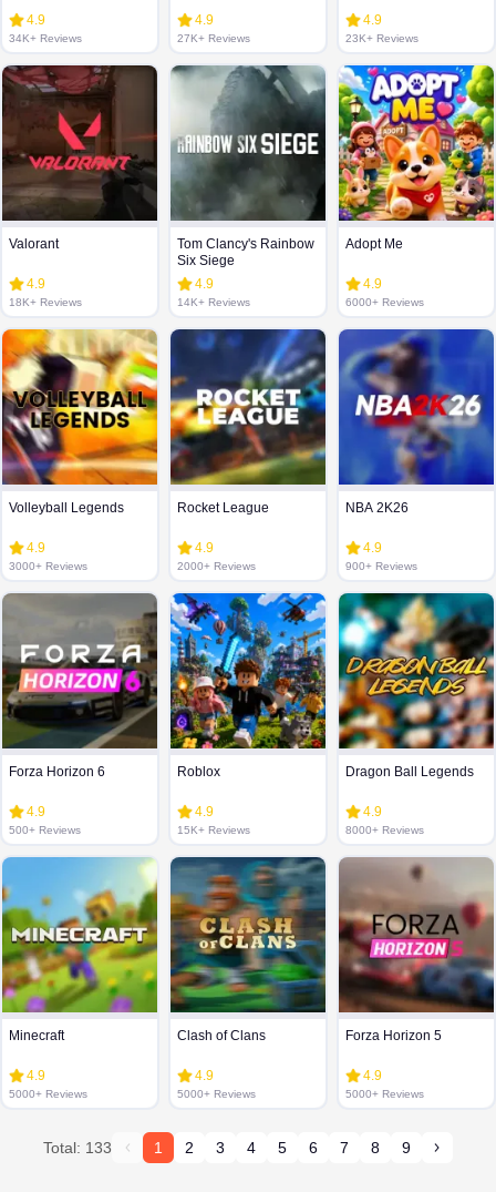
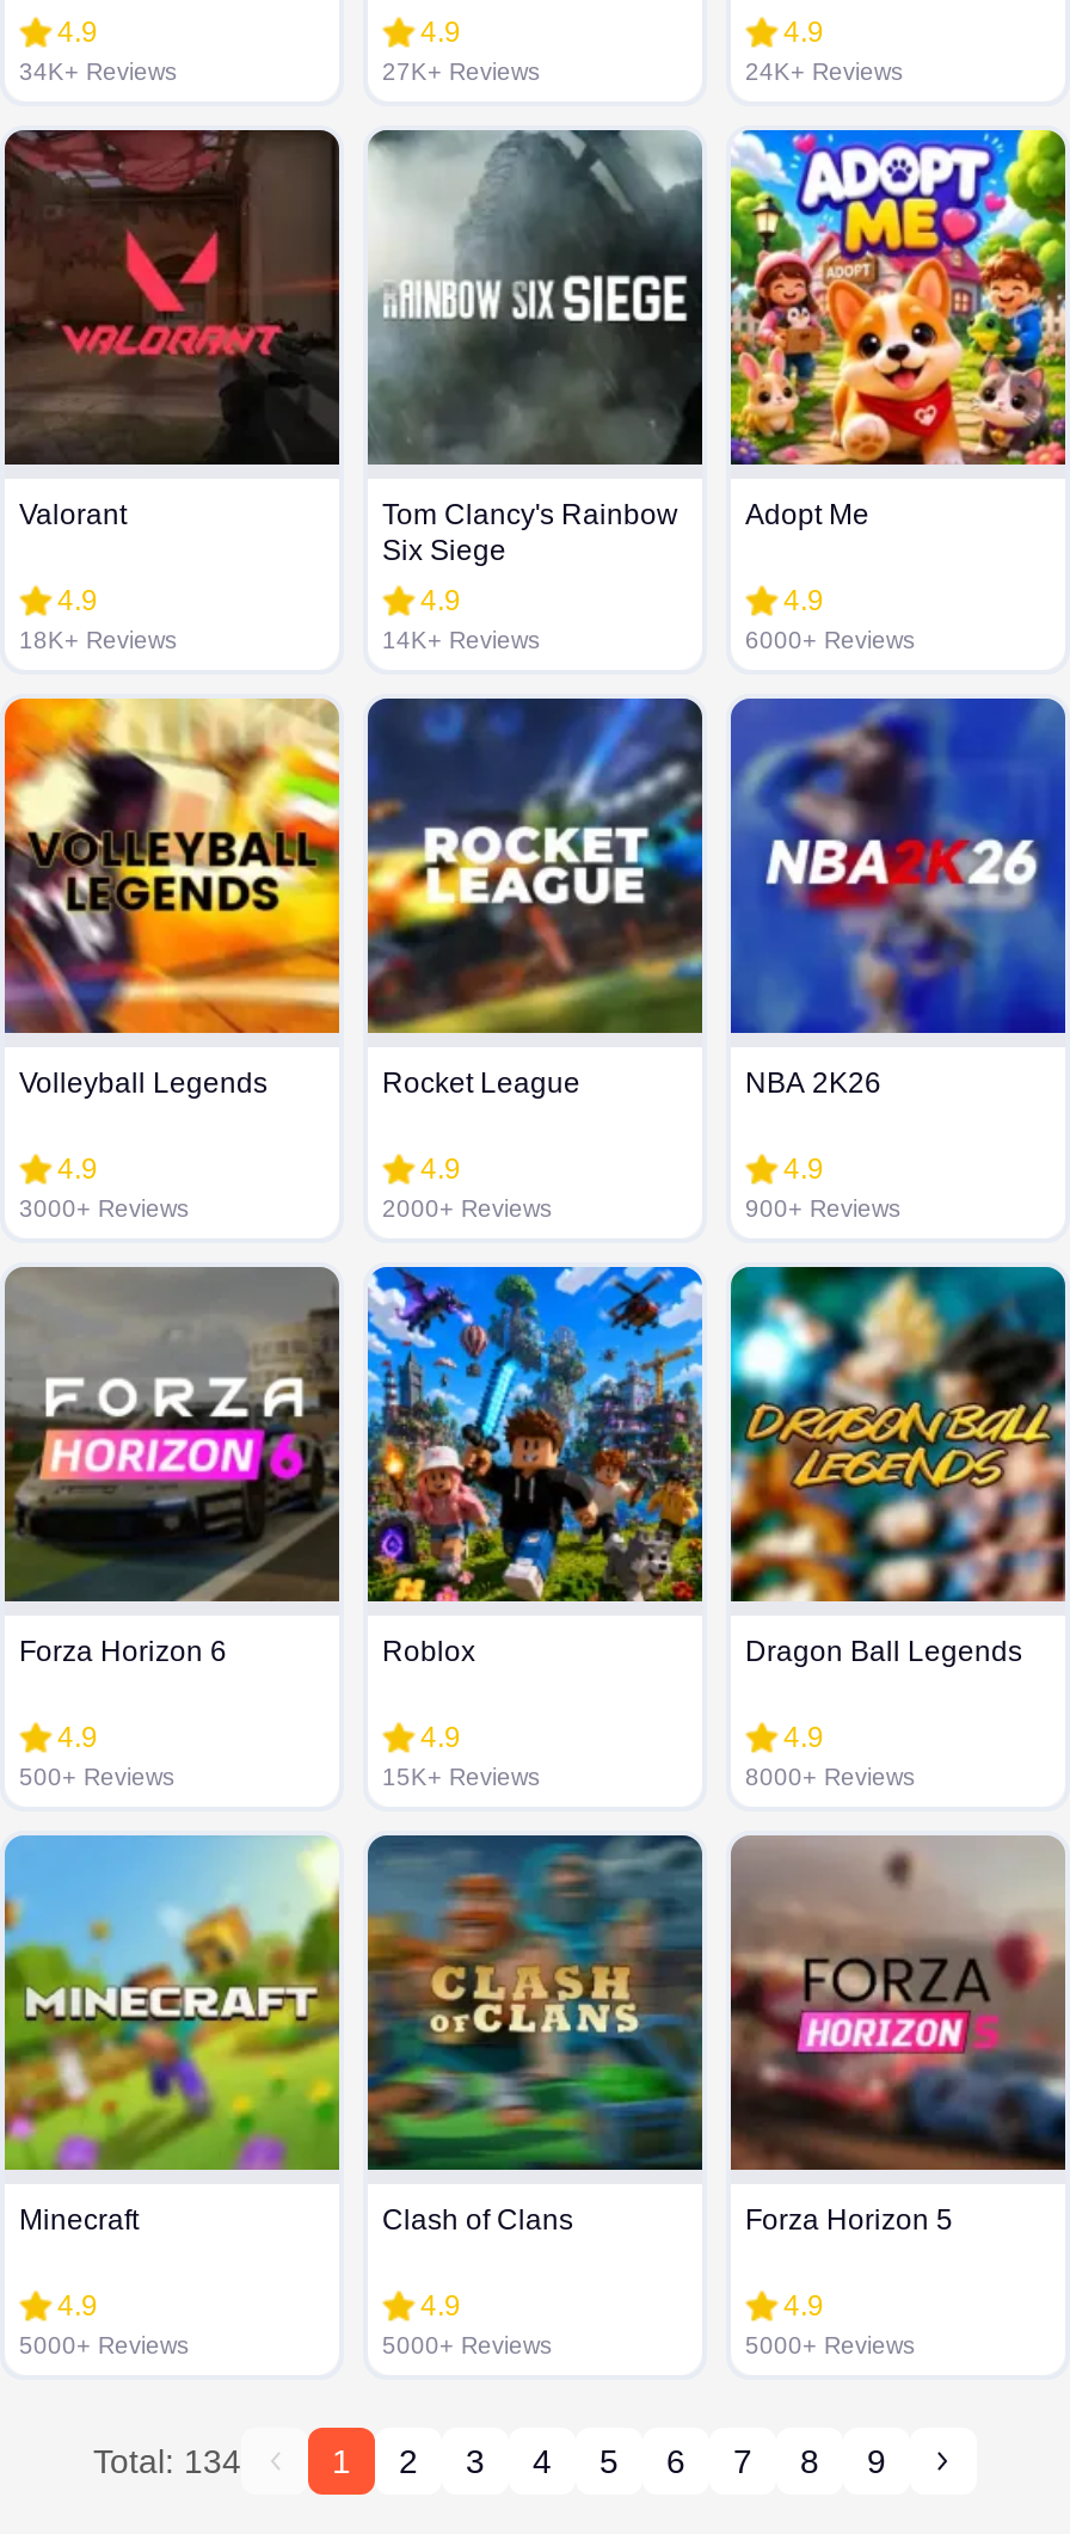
[345,32,418,44] 23K+ Reviews -> [745,59,903,85] 24K+ Reviews
[43,1139,112,1157] Total: 133 -> [93,2442,241,2480] Total: 134

